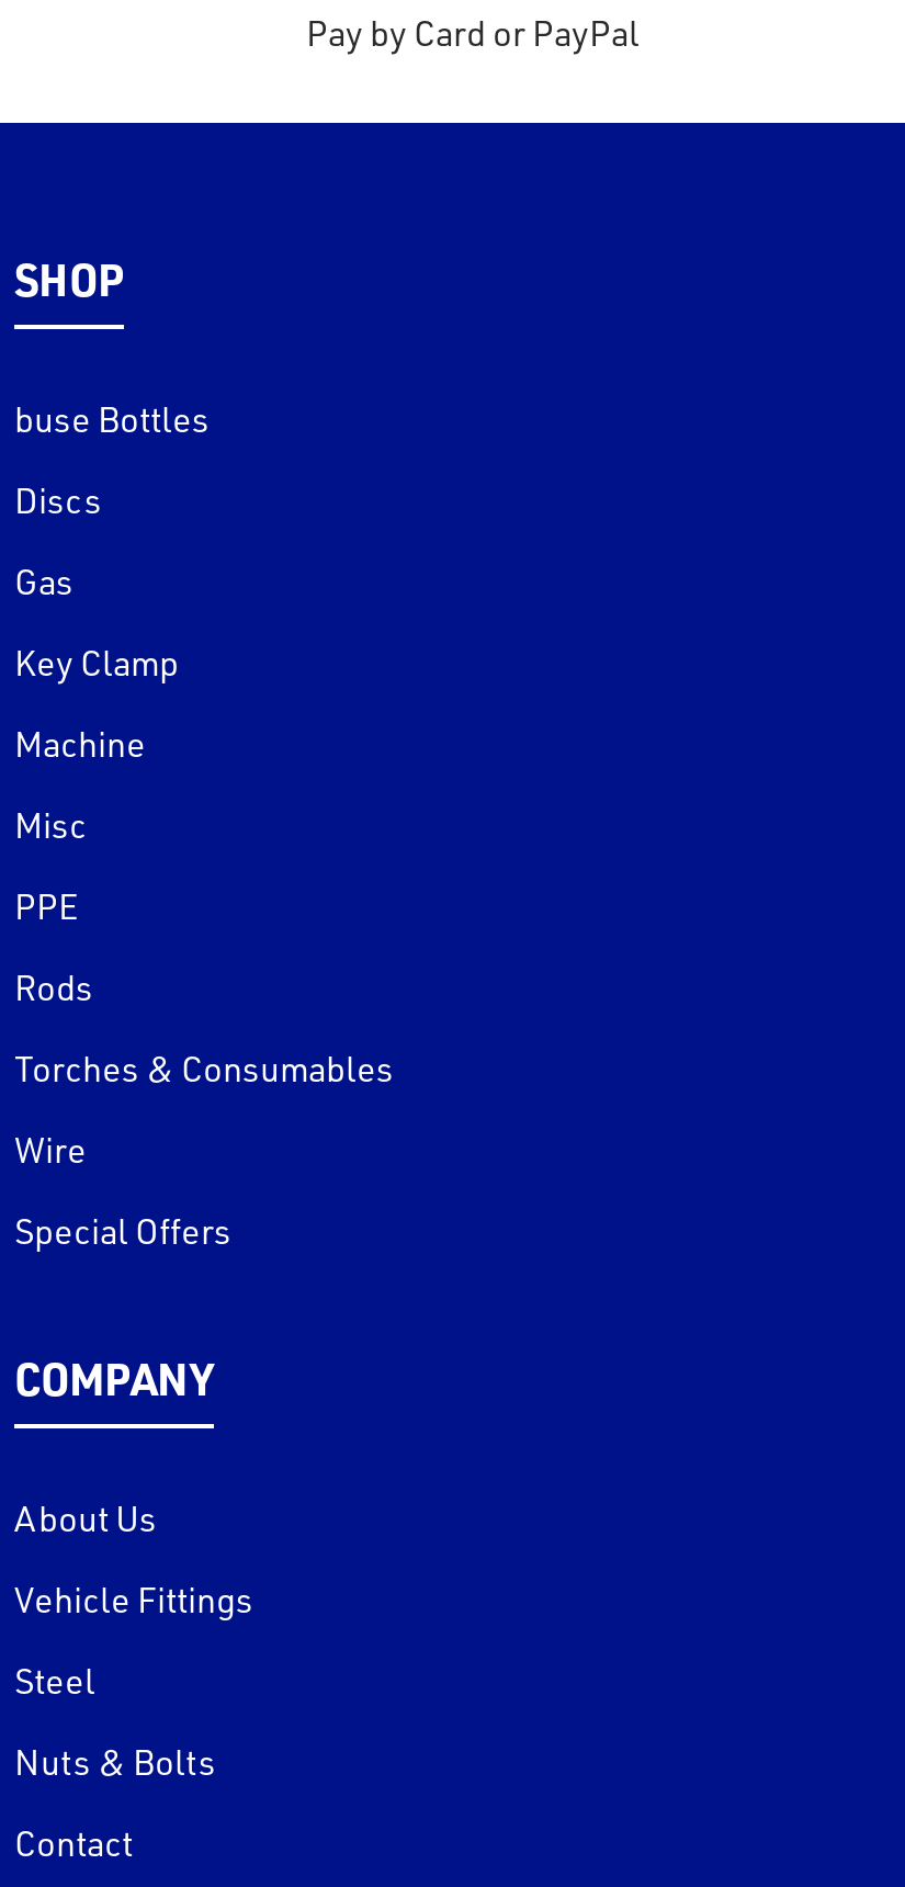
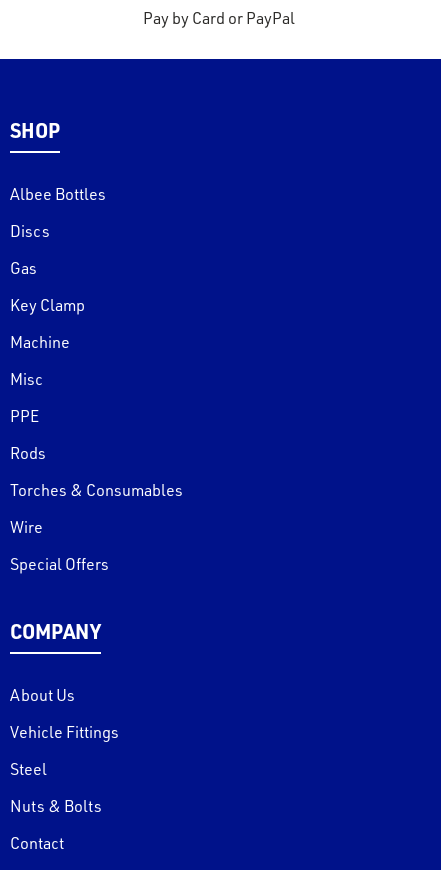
[14,396,210,440] buse Bottles -> [10,183,106,203] Albee Bottles

